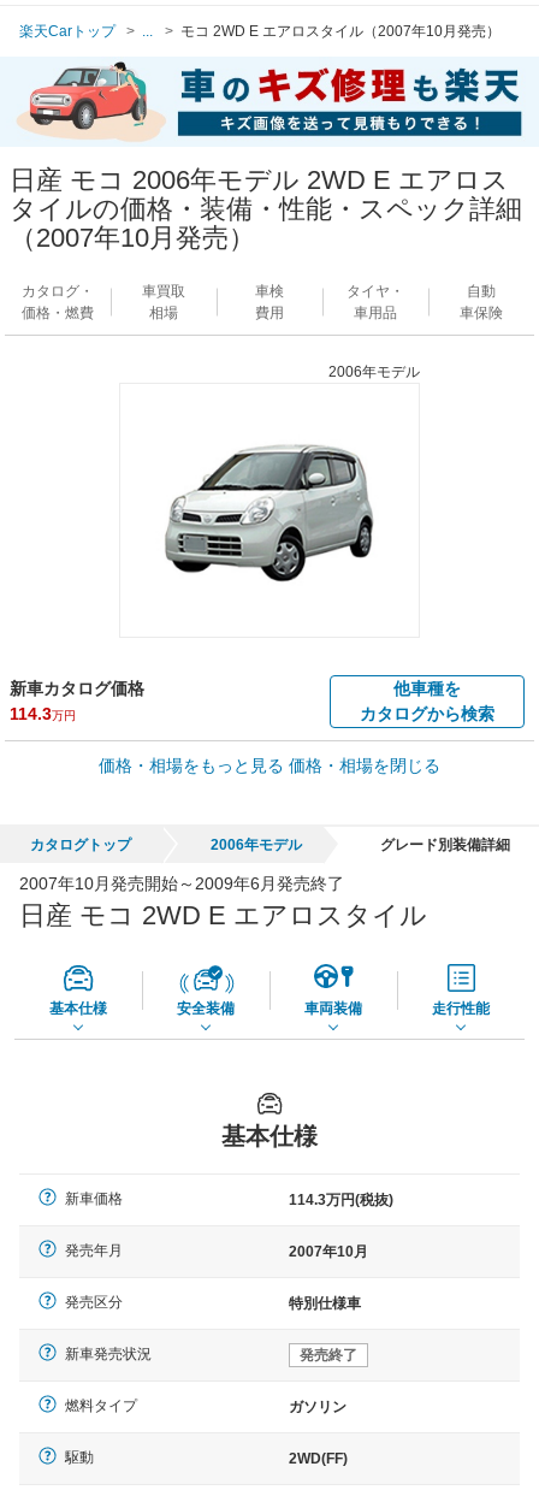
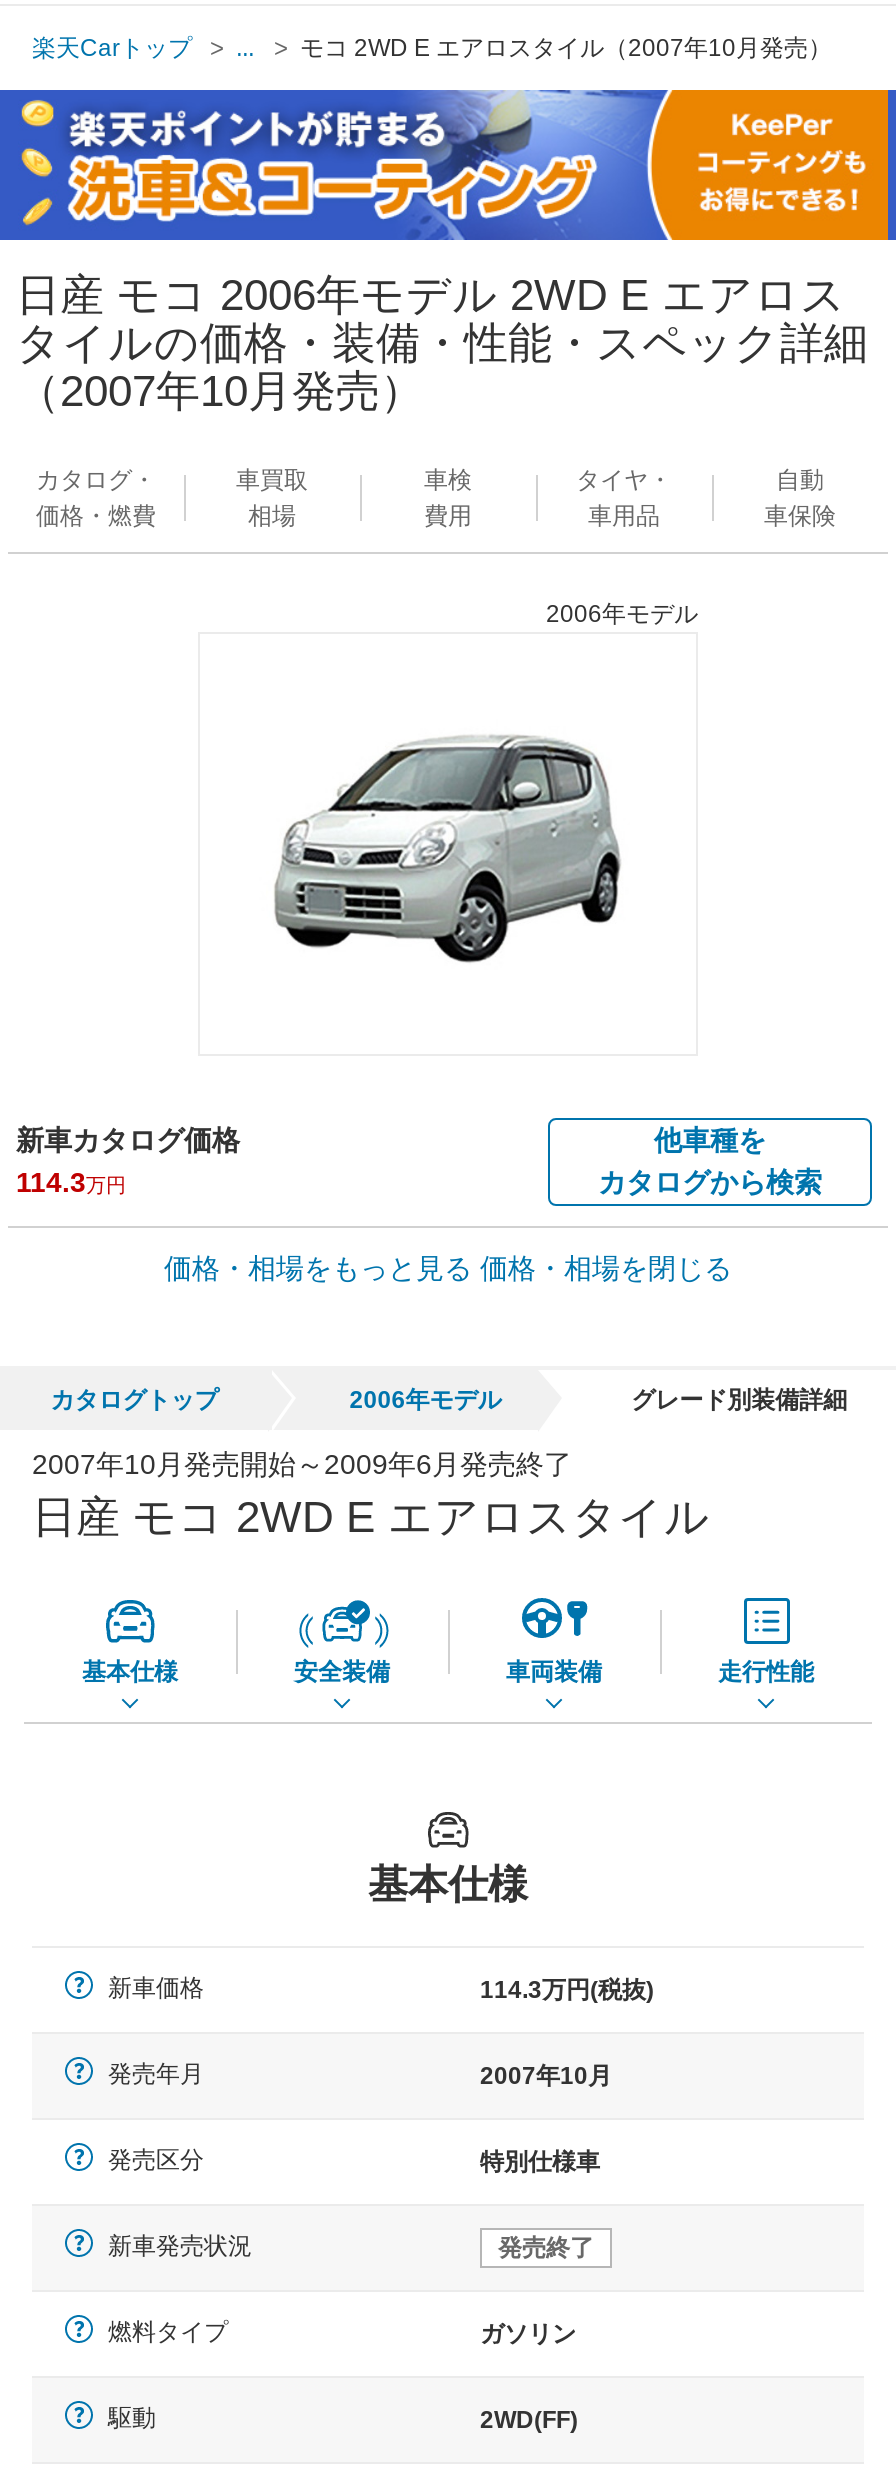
[4,57,535,147] [image] -> [6,88,890,242] [image]

